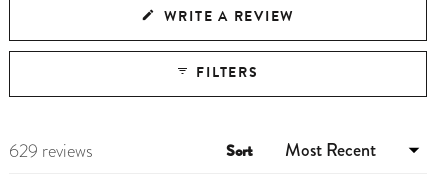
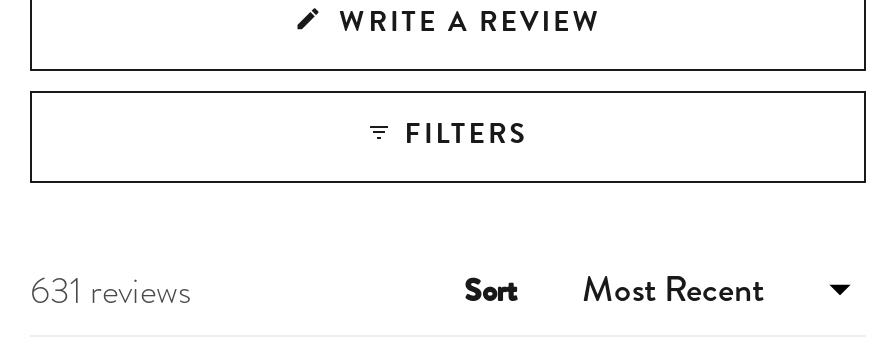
[9,138,93,164] 629 reviews -> [30,265,192,317] 631 reviews

